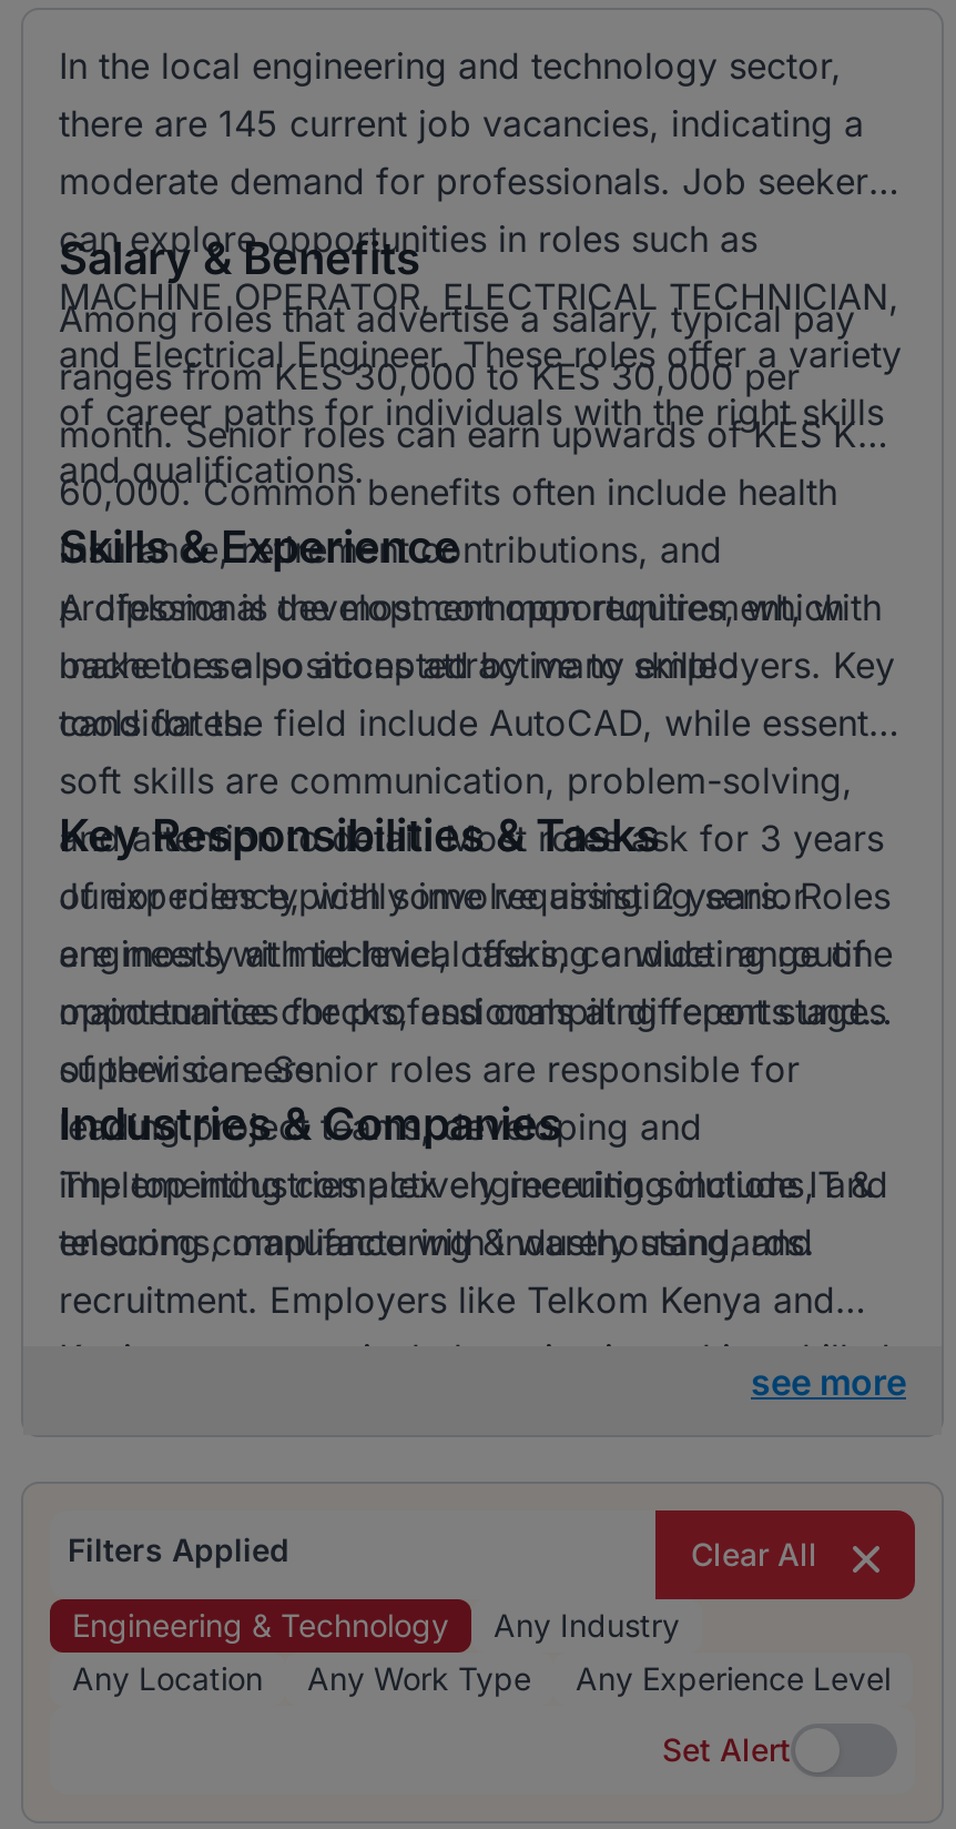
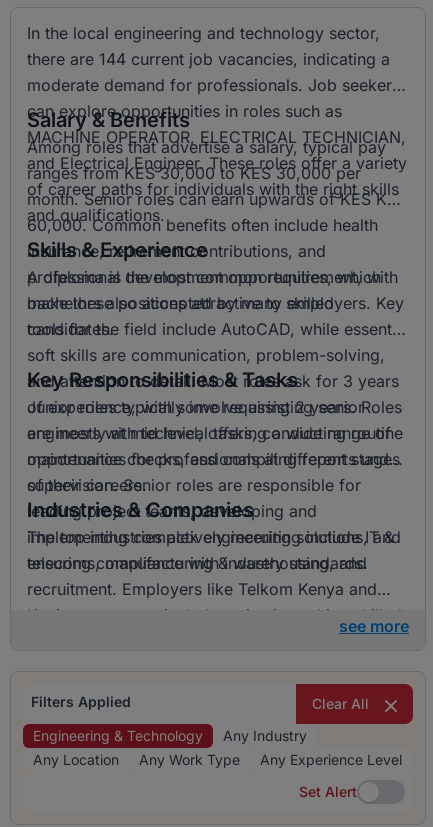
[59,101,864,145] there are 145 current job vacancies, indicating a -> [27,49,390,69] there are 144 current job vacancies, indicating a

